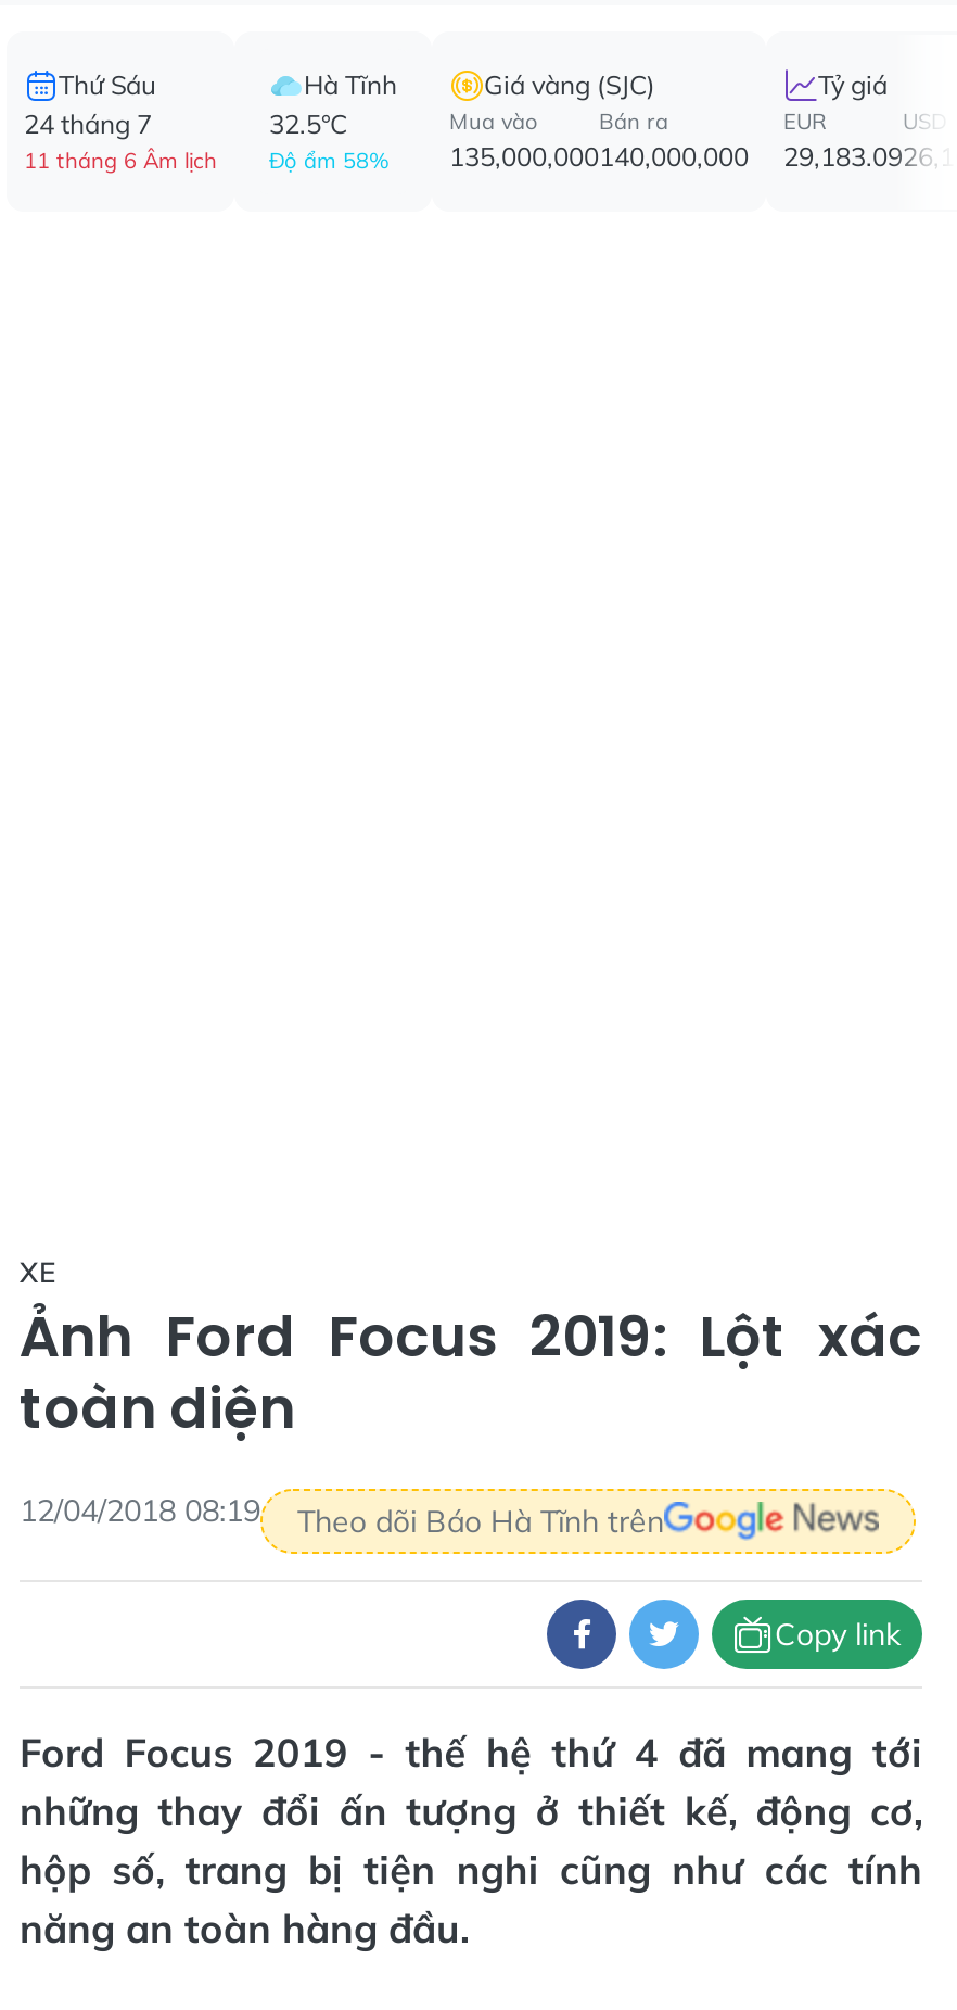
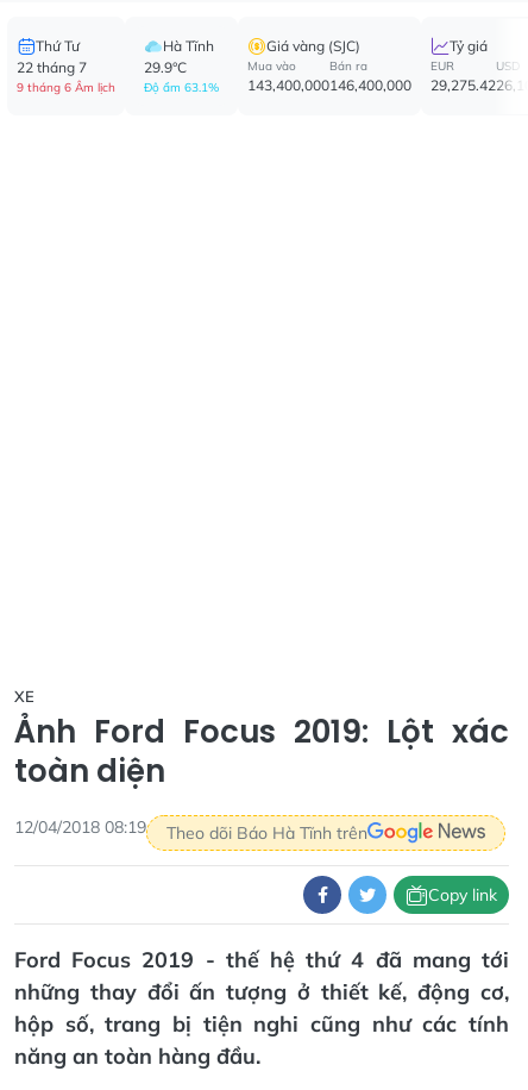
[24,68,217,175] Thứ Sáu | 24 tháng 7 | 11 tháng 6 Âm lịch -> [17,37,115,95] Thứ Tư | 22 tháng 7 | 9 tháng 6 Âm lịch
[269,108,388,175] 32.5°C | Độ ẩm 58% -> [144,58,219,95] 29.9°C | Độ ẩm 63.1%
[449,140,599,173] 135,000,000 -> [247,76,329,94] 143,400,000
[599,140,749,173] 140,000,000 -> [329,76,411,94] 146,400,000
[783,140,903,173] 29,183.09 -> [430,76,496,94] 29,275.42

